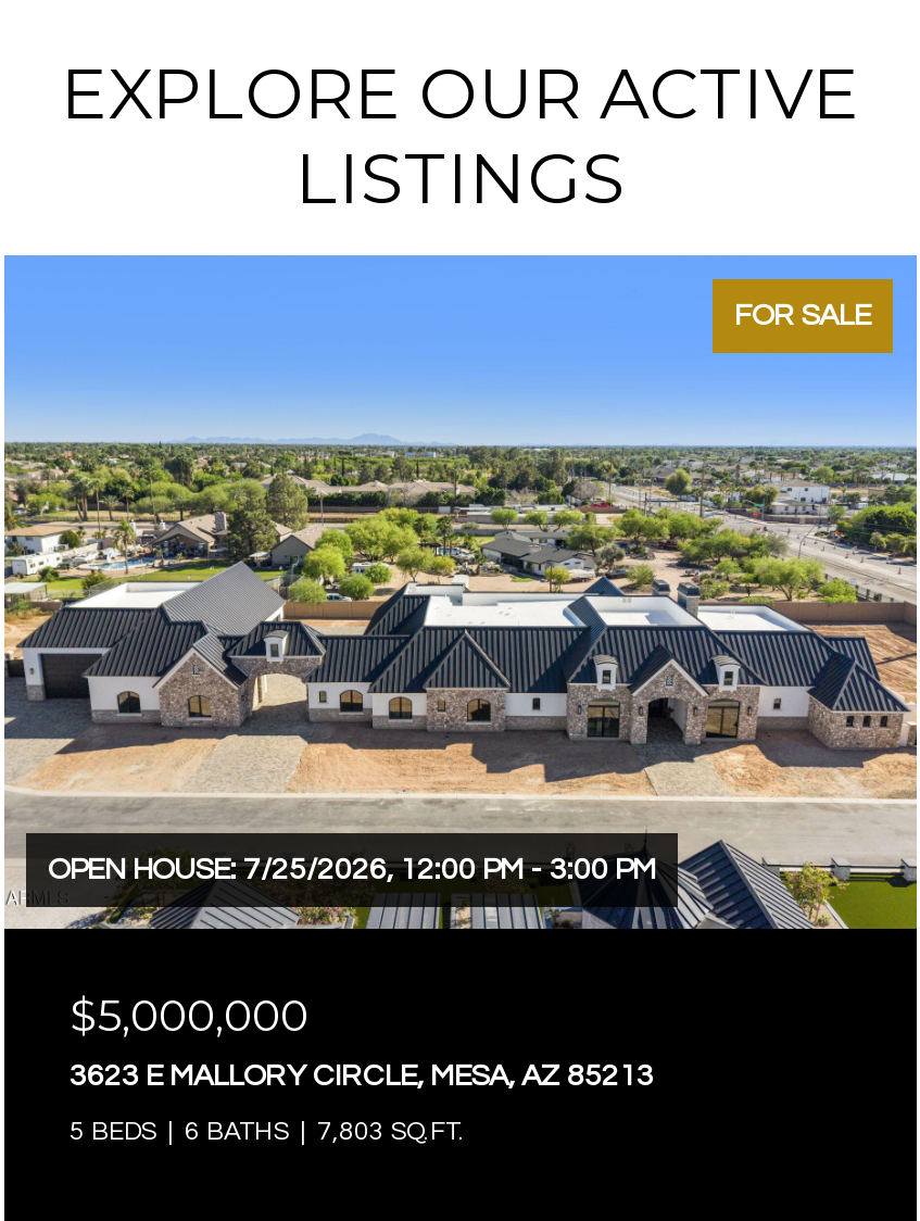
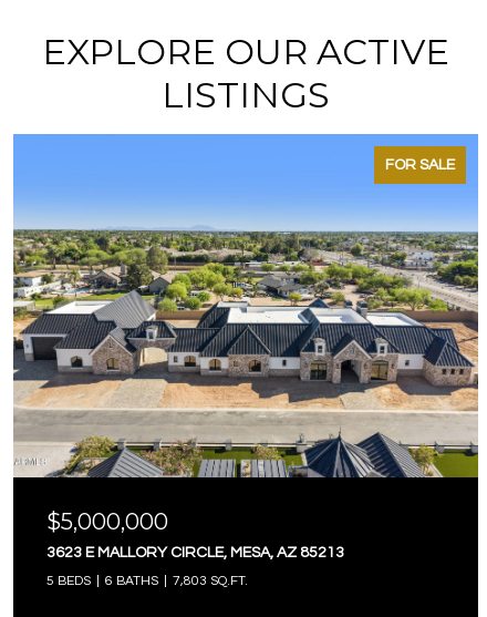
[48,854,656,884] OPEN HOUSE: 7/25/2026, 12:00 PM - 3:00 PM -> none

